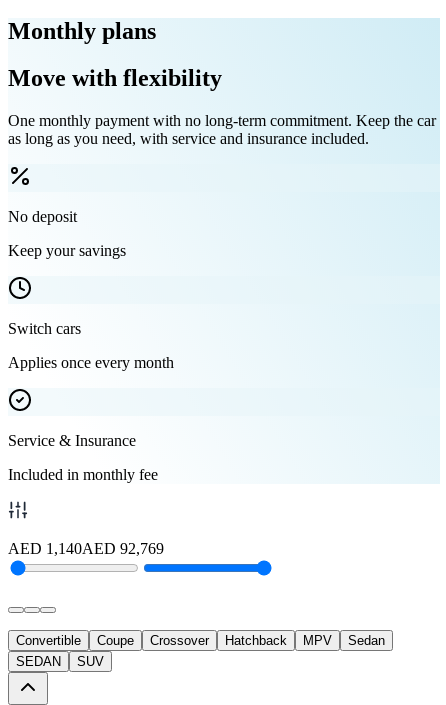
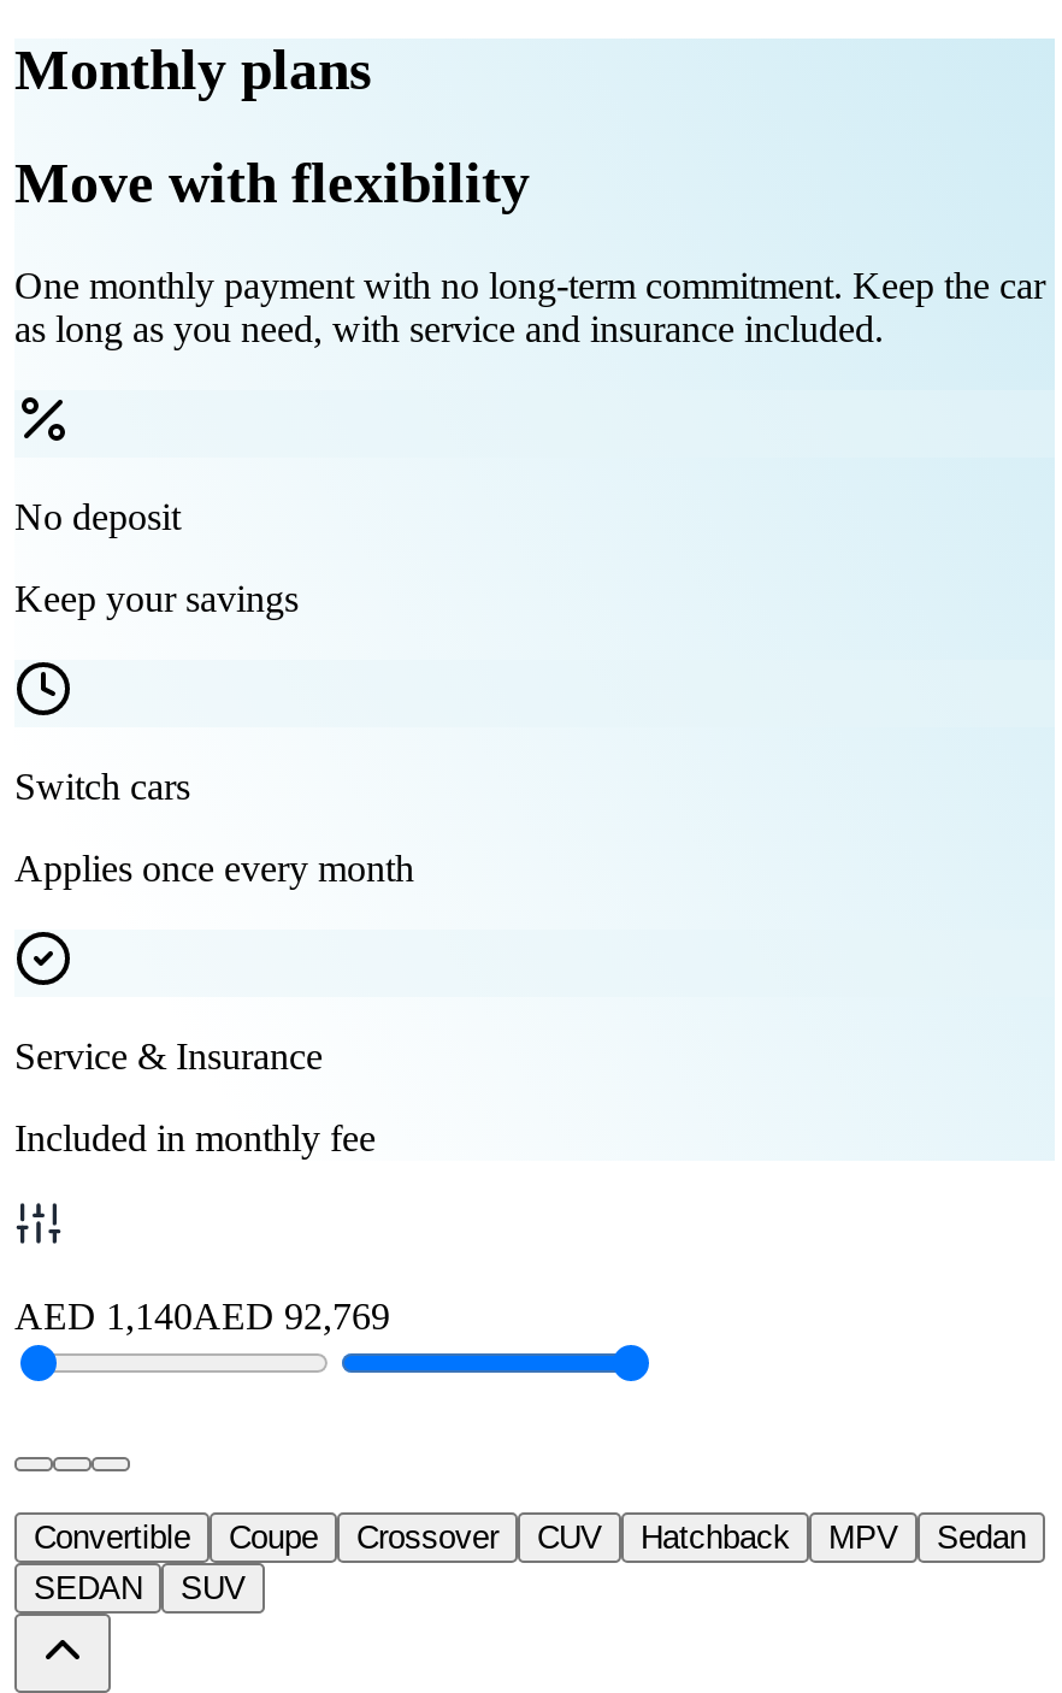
none -> [537,1519,602,1555] CUV

